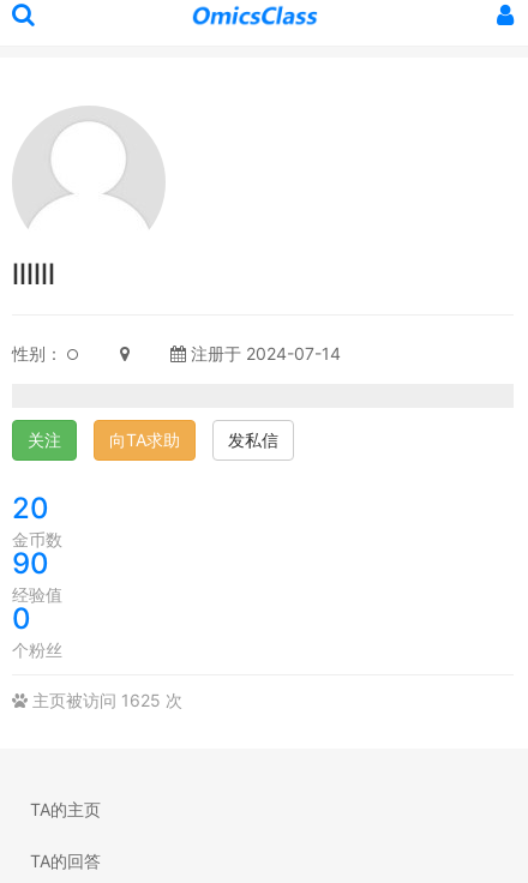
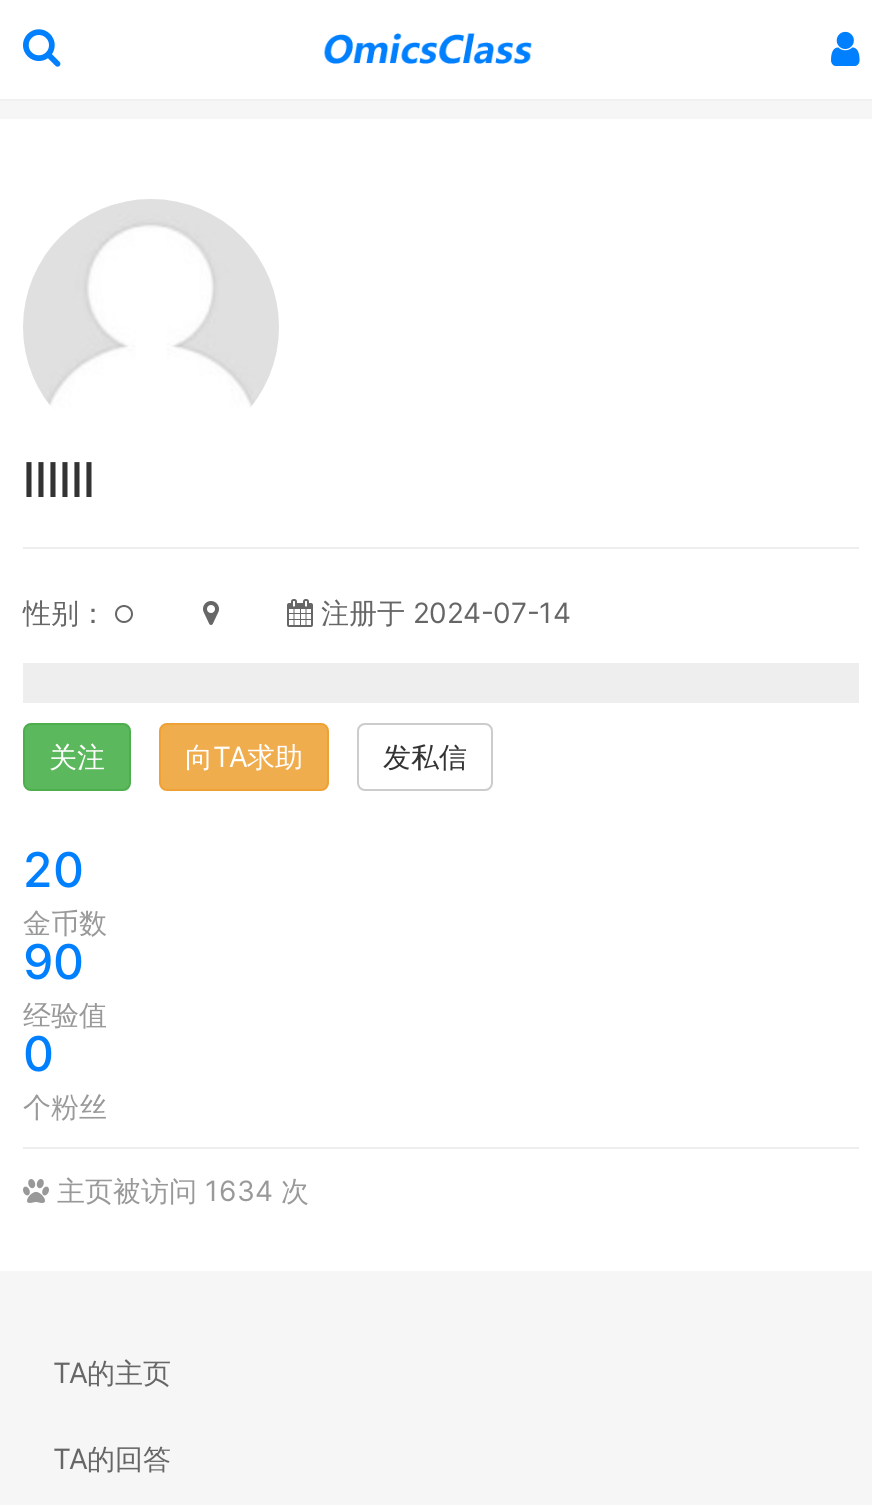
[28,690,182,710] 主页被访问 1625 次 -> [49,1173,309,1207] 主页被访问 1634 次

